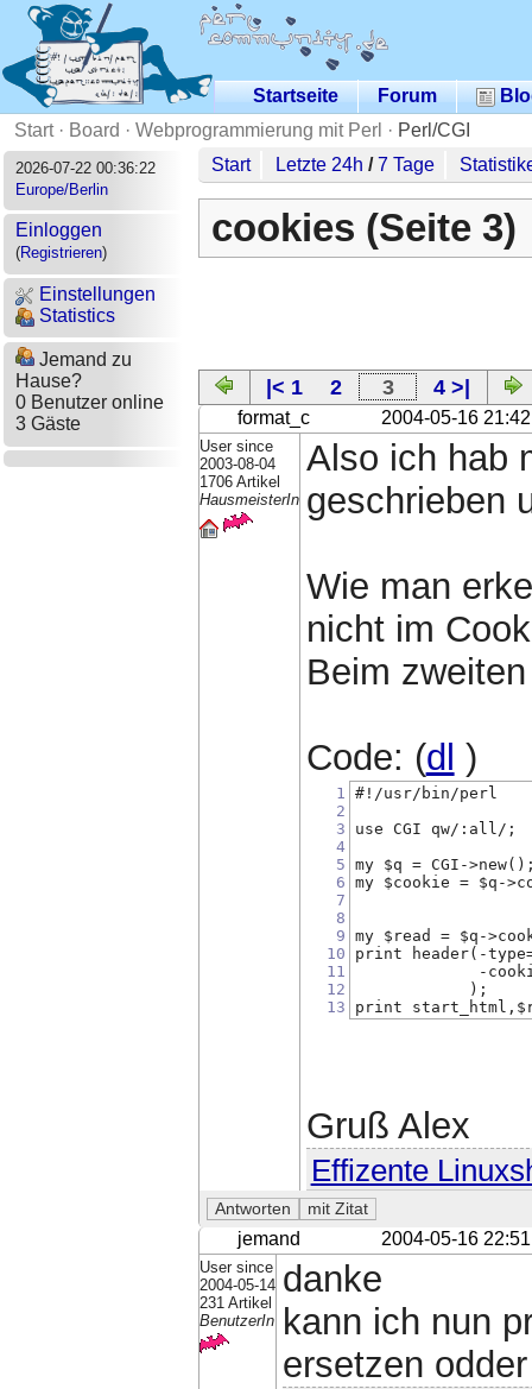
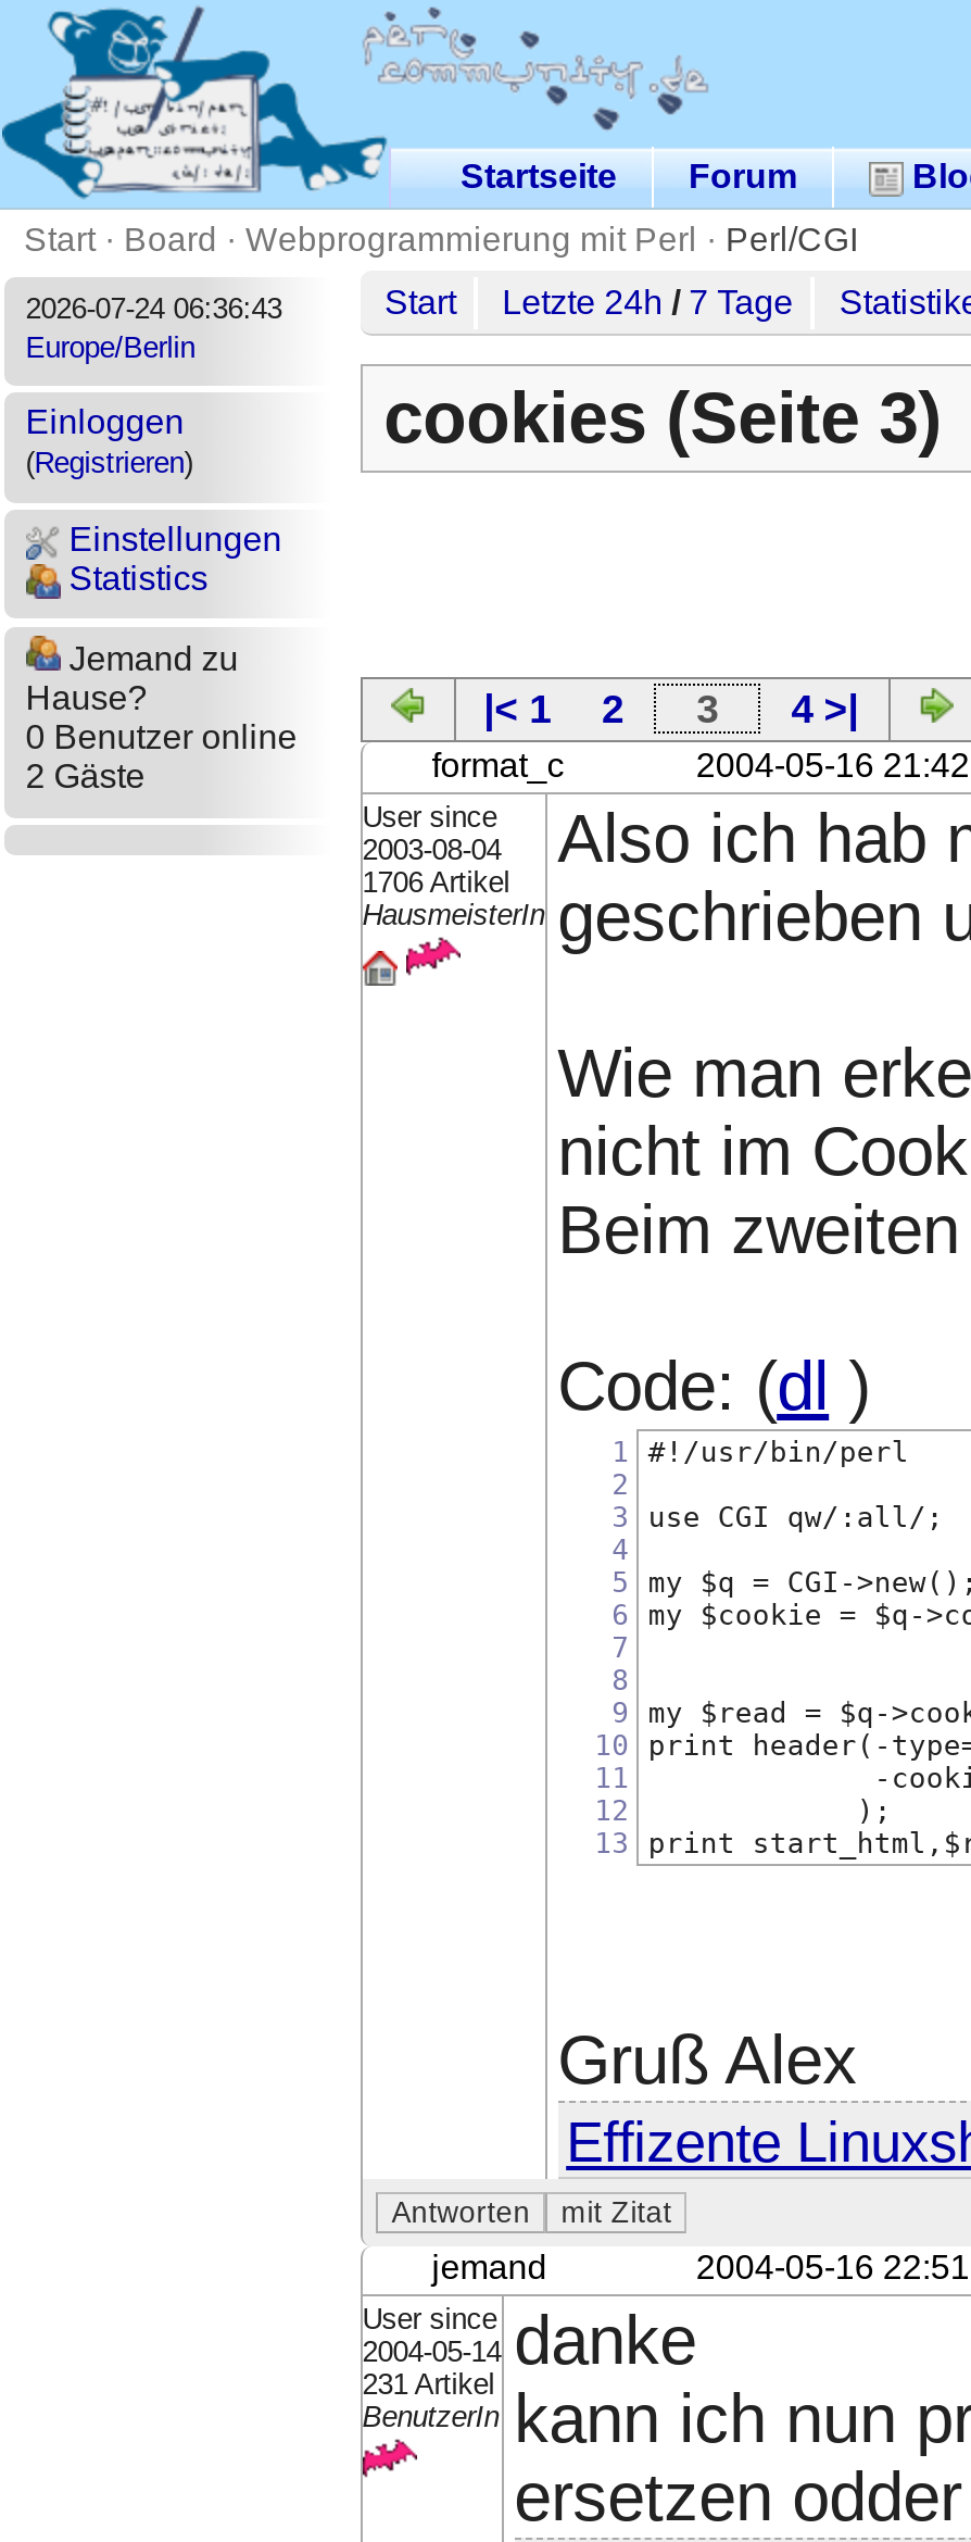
[15,159,155,177] 2026-07-22 00:36:22 -> [26,291,282,324] 2026-07-24 06:36:43
[15,414,81,434] 3 Gäste -> [26,758,145,795] 2 Gäste

